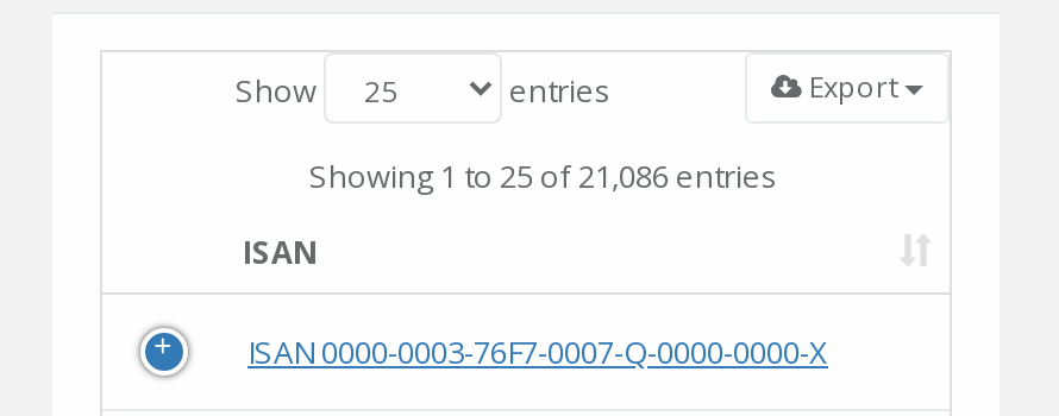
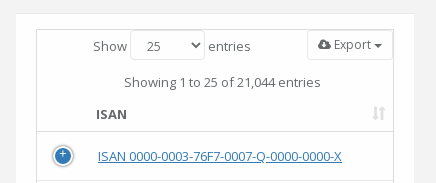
[309,155,778,197] Showing 1 to 25 of 21,086 entries -> [124,73,321,91] Showing 1 to 25 of 21,044 entries

